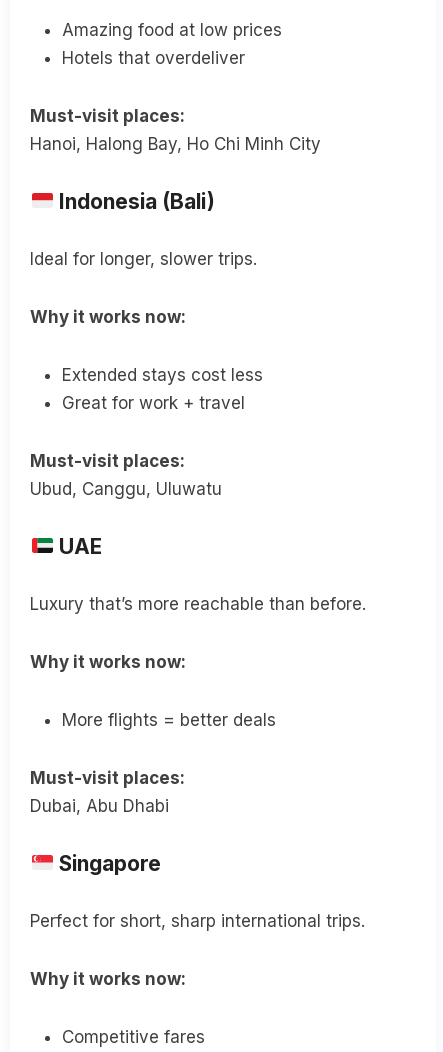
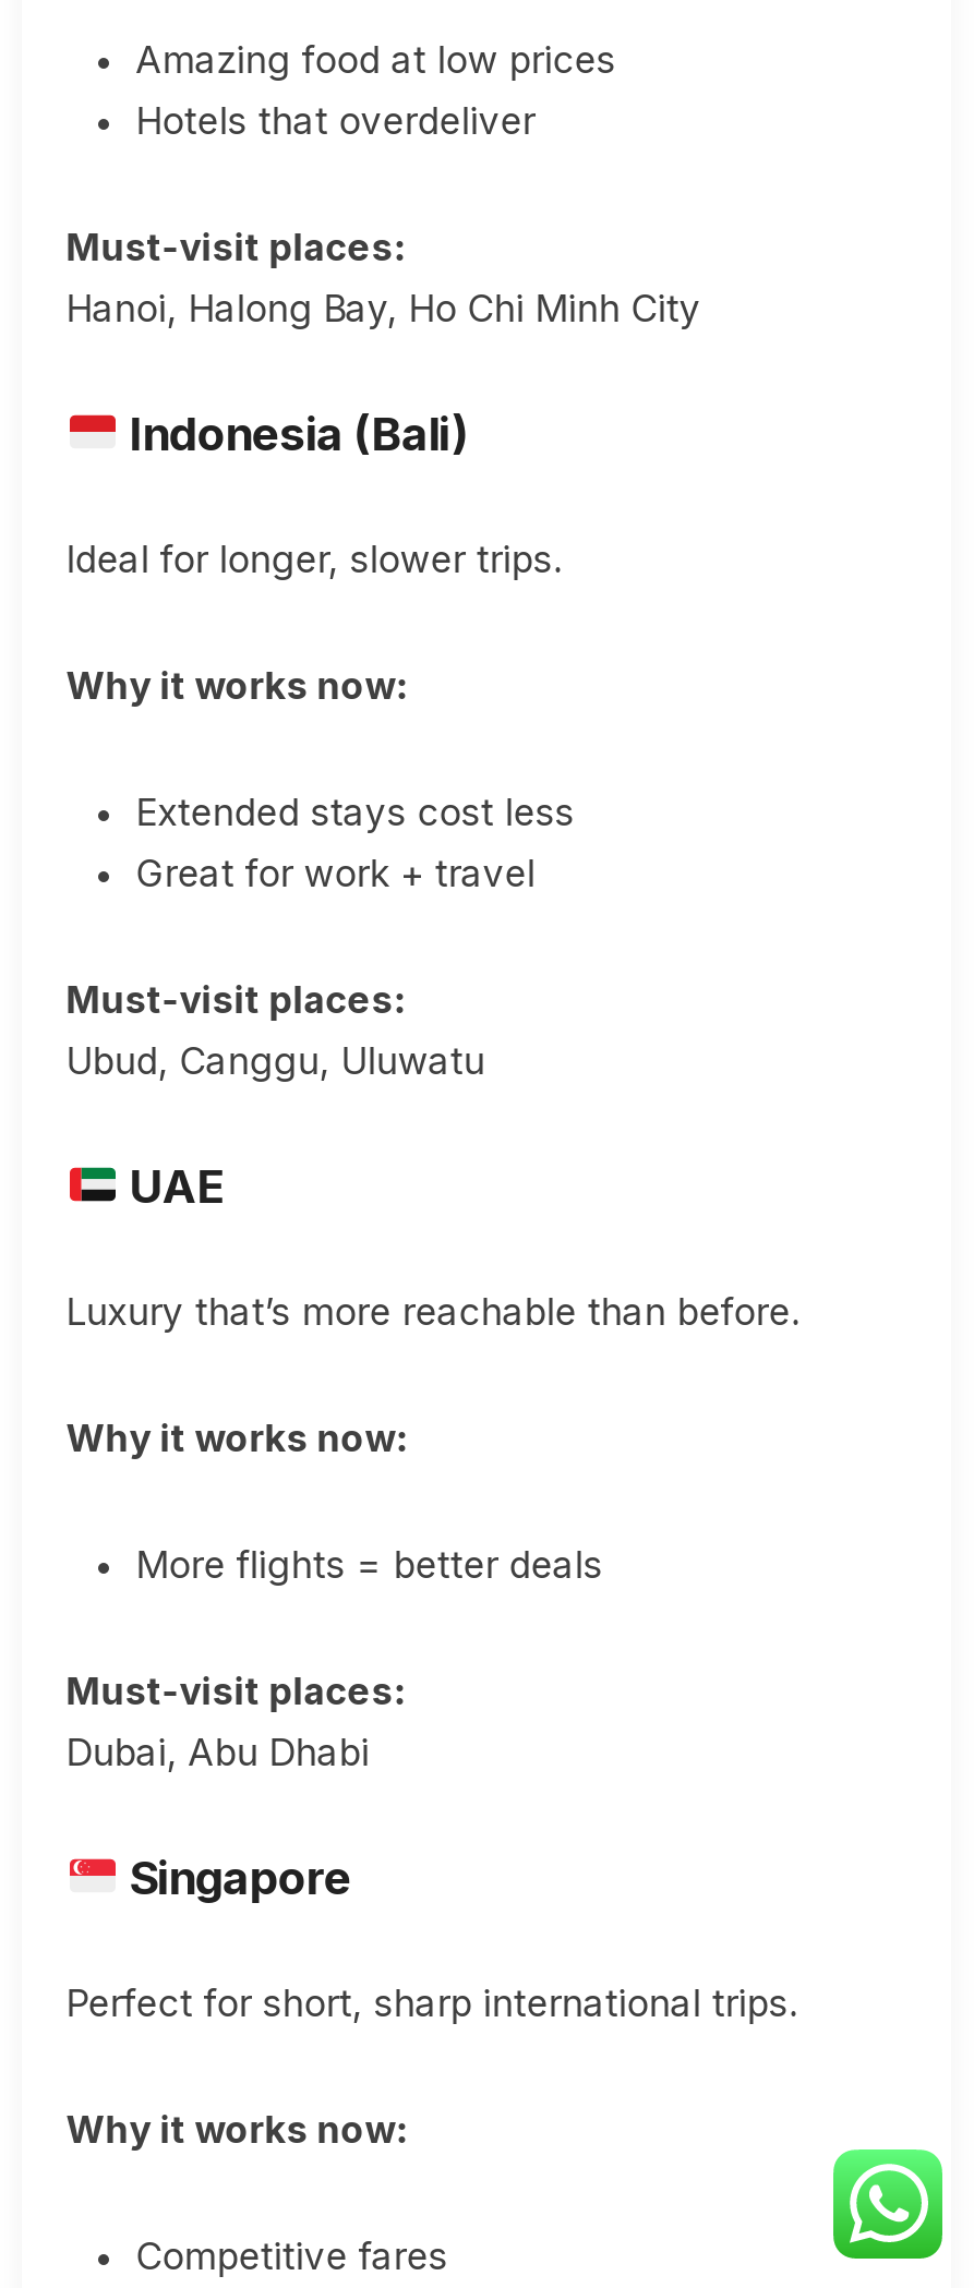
none -> [831,2147,945,2261] [image]

